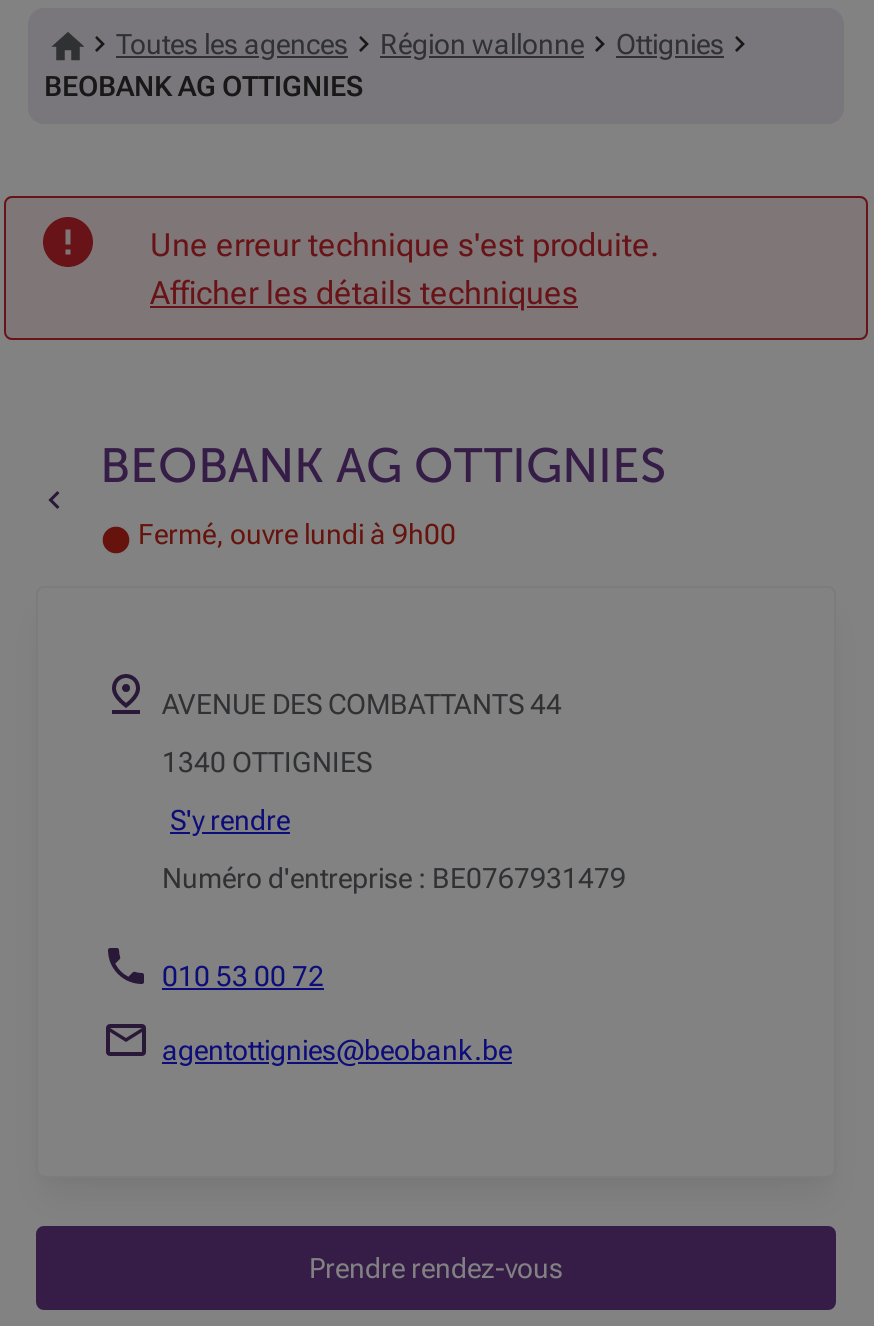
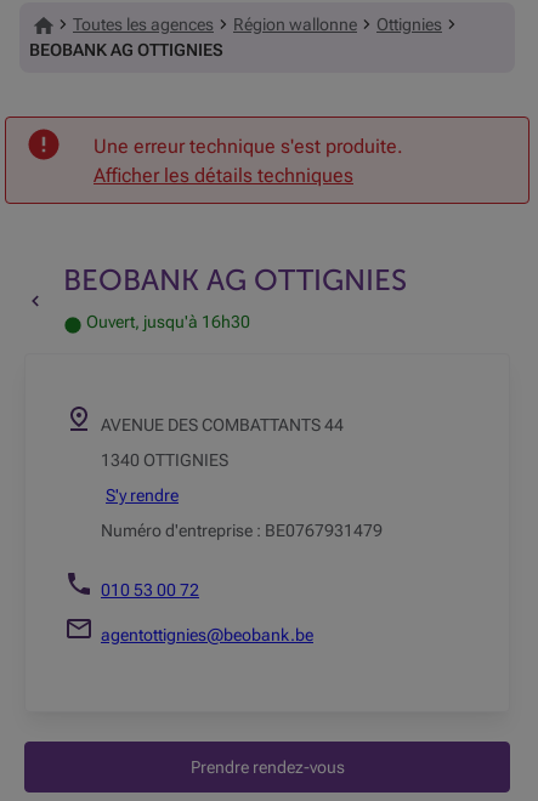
[138,518,456,550] Fermé, ouvre lundi à 9h00 -> [86,312,250,331] Ouvert, jusqu'à 16h30

